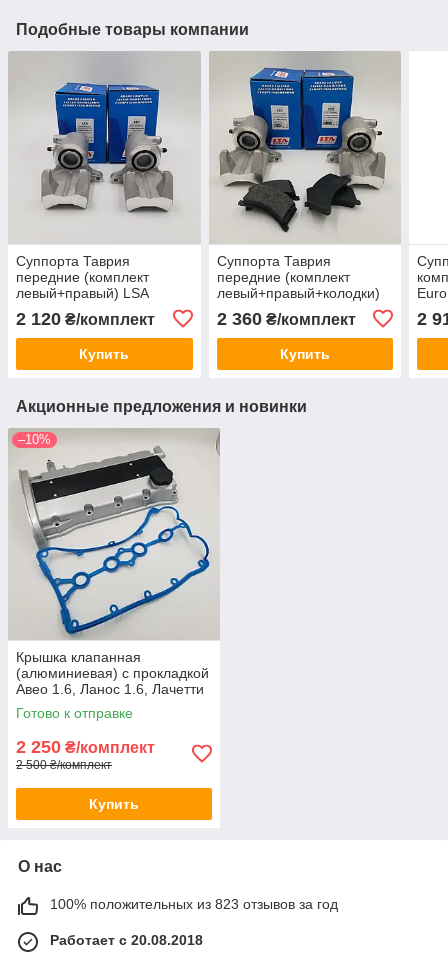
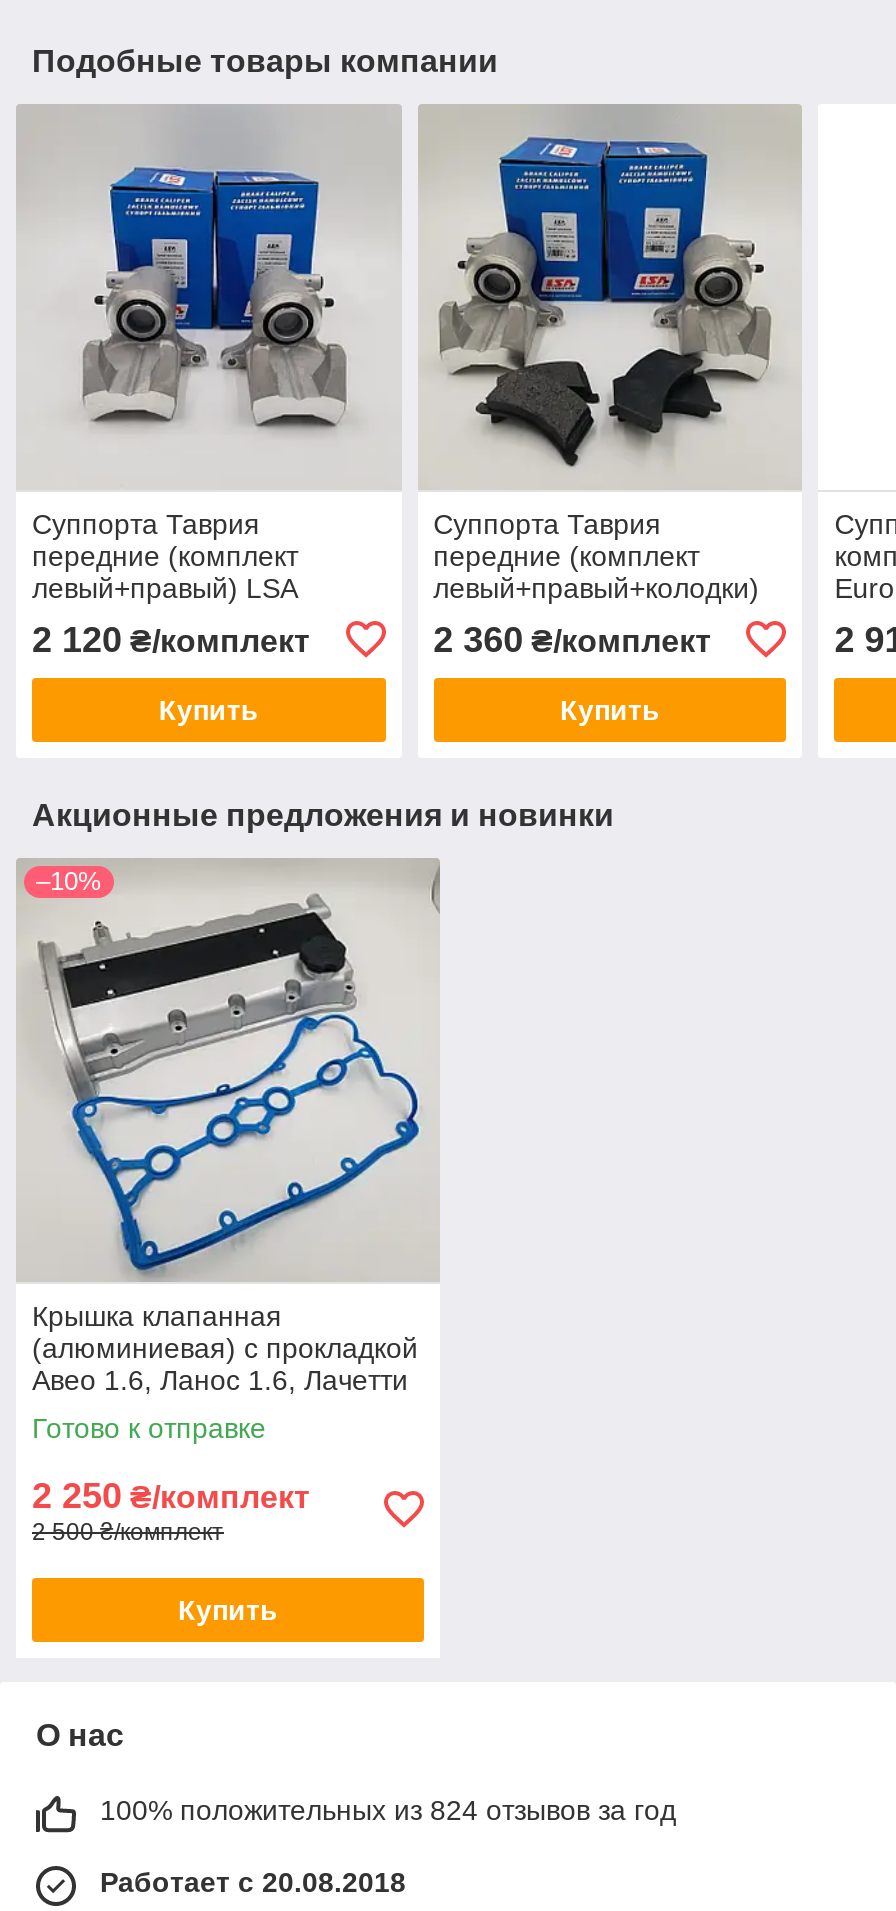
[50,896,338,912] 100% положительных из 823 отзывов за год -> [100,1794,676,1826] 100% положительных из 824 отзывов за год

